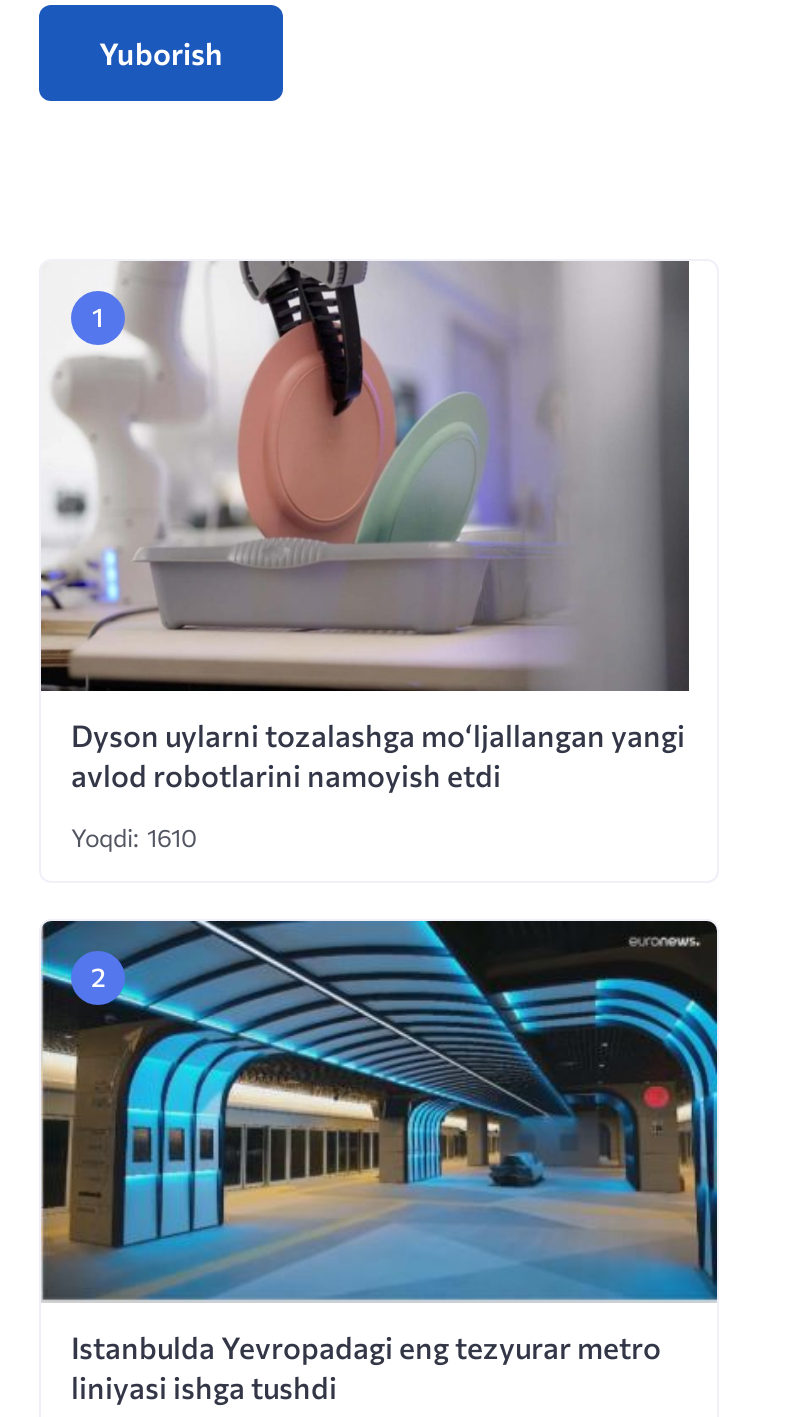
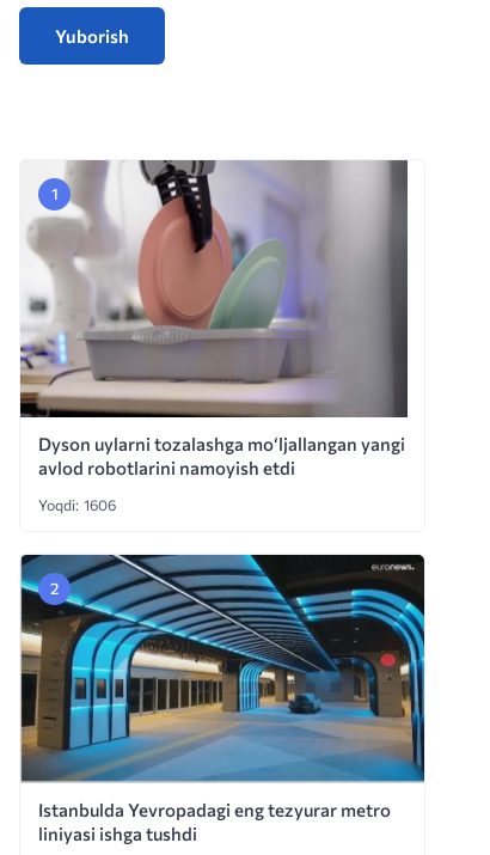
[71,821,197,853] Yoqdi: 1610 -> [38,495,116,514] Yoqdi: 1606

